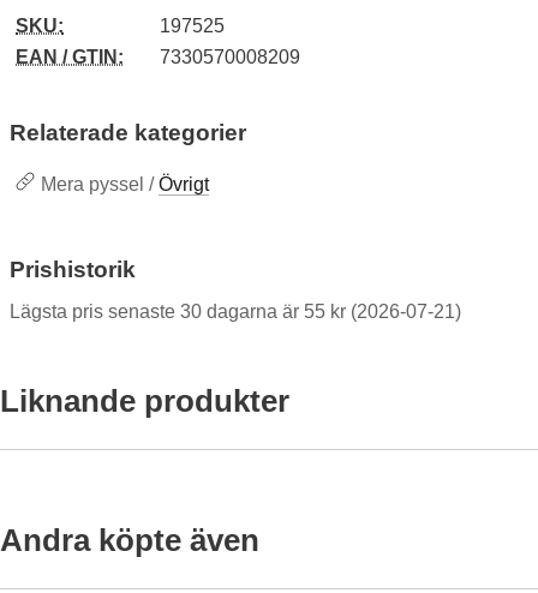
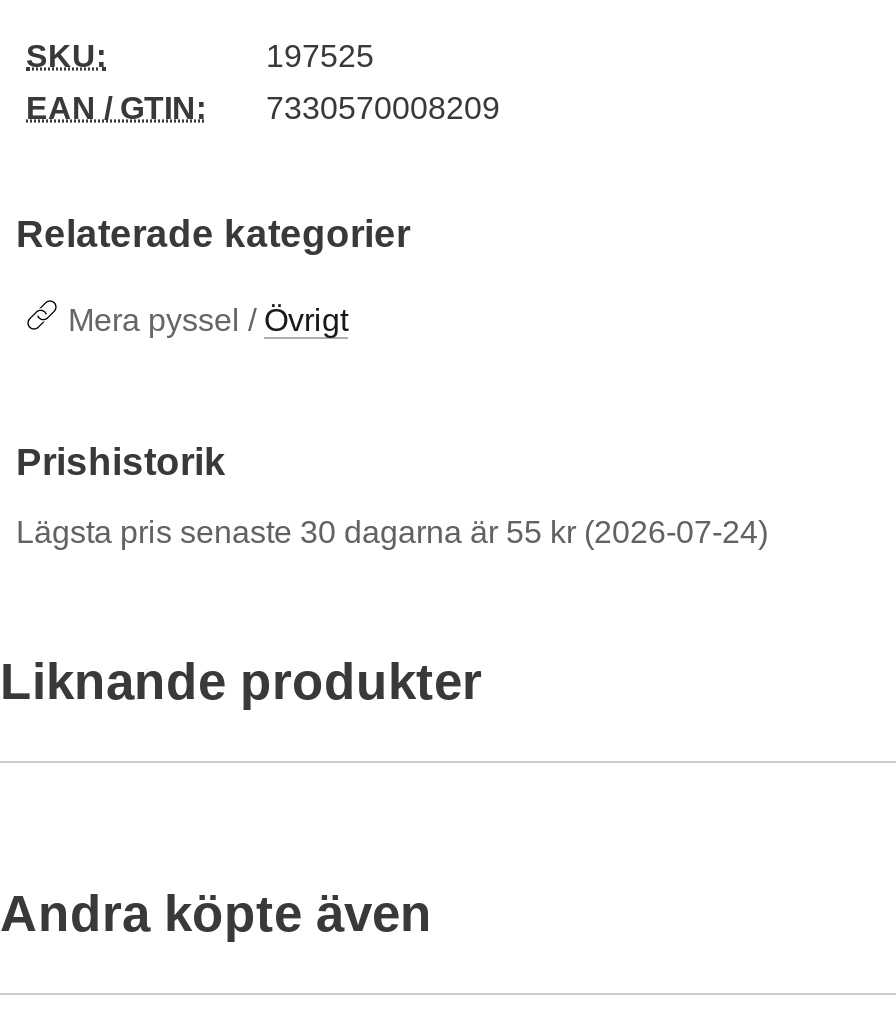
[10,301,461,322] Lägsta pris senaste 30 dagarna är 55 kr (2026-07-21) -> [16,515,768,549] Lägsta pris senaste 30 dagarna är 55 kr (2026-07-24)

